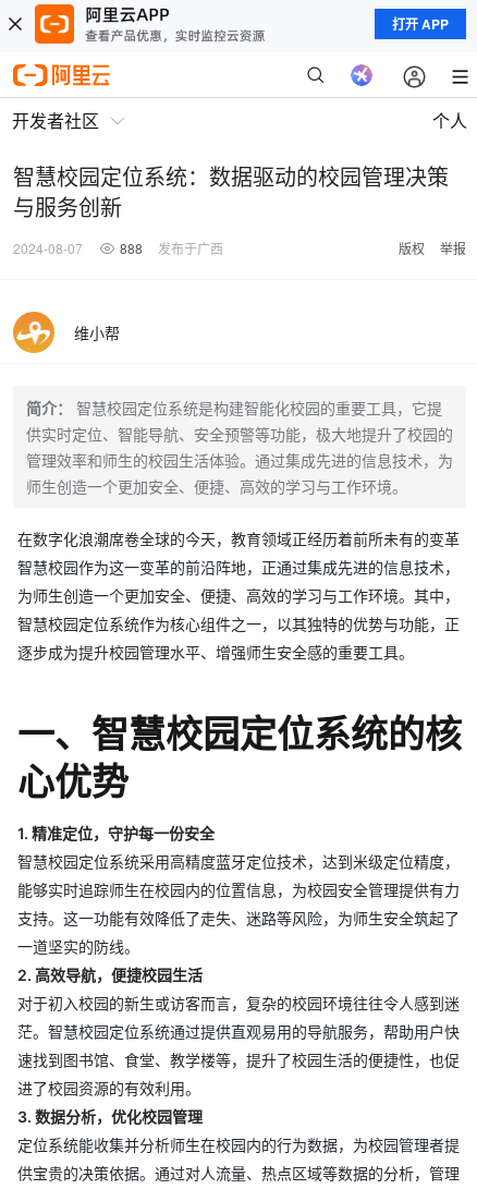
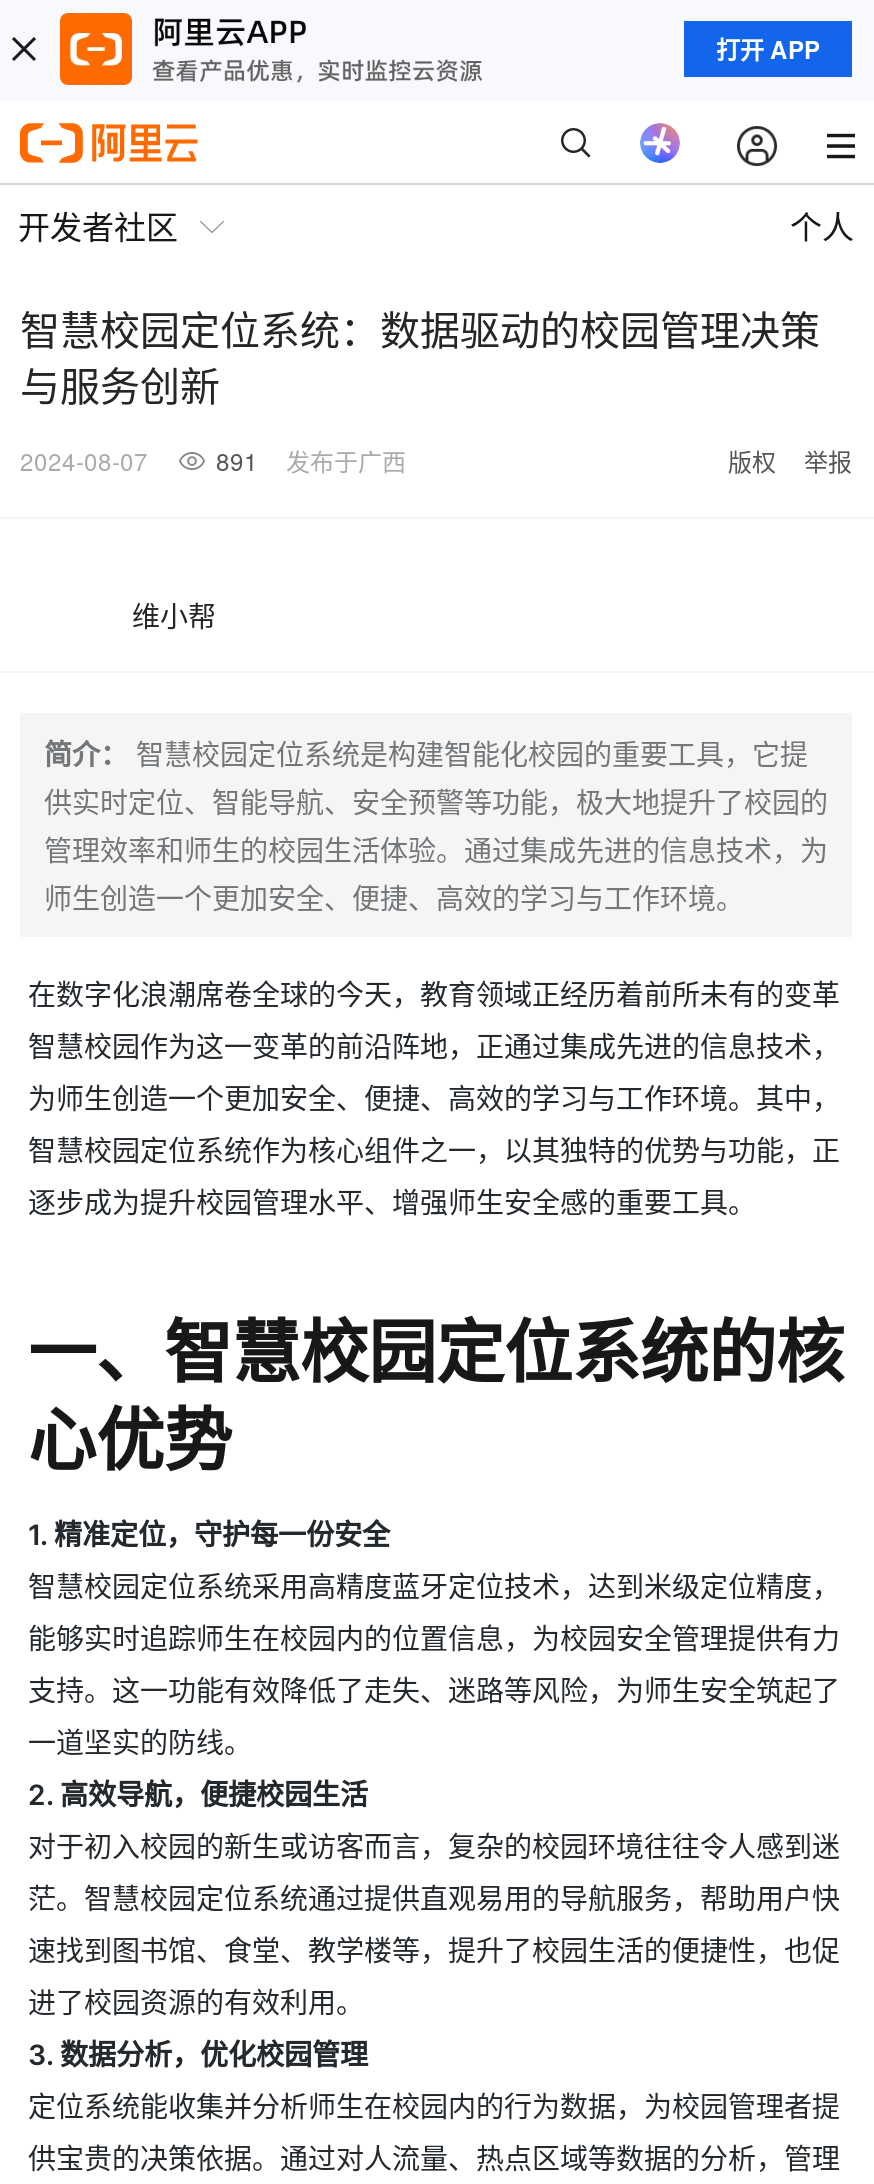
[13,239,223,257] 2024-08-07 888 发布于广西 -> [20,443,406,477] 2024-08-07 891 发布于广西
[12,311,56,354] [image] -> none

